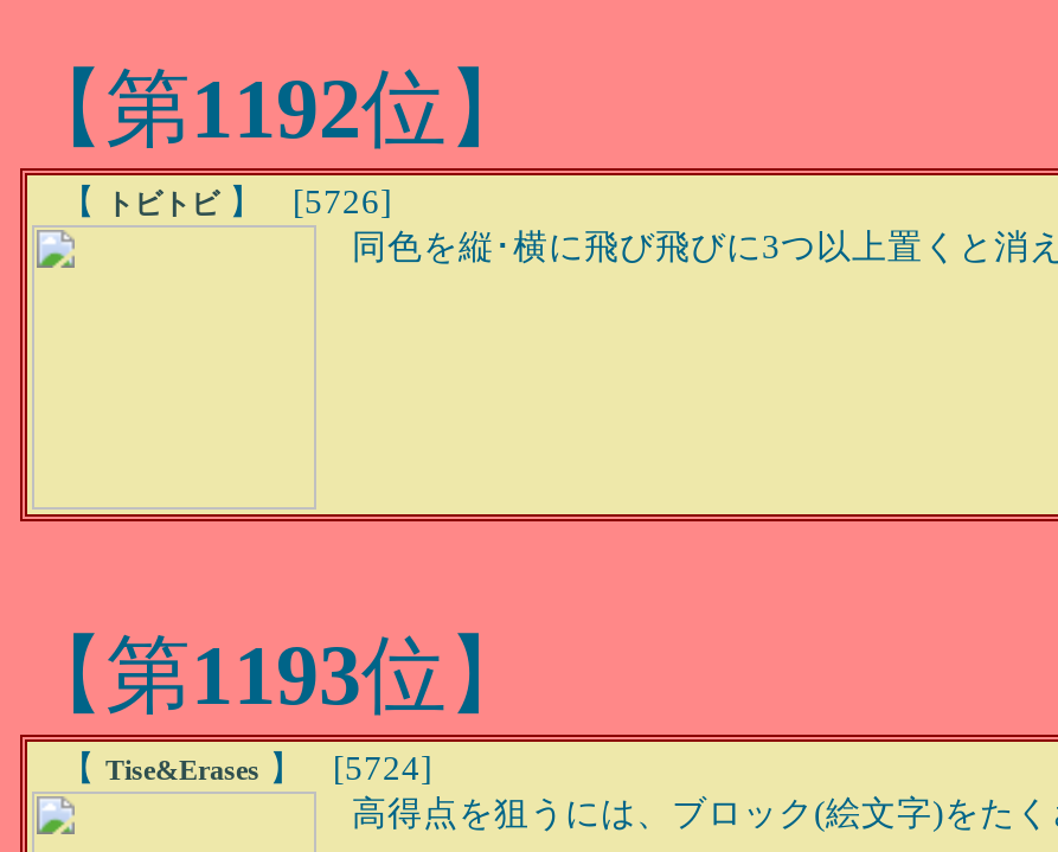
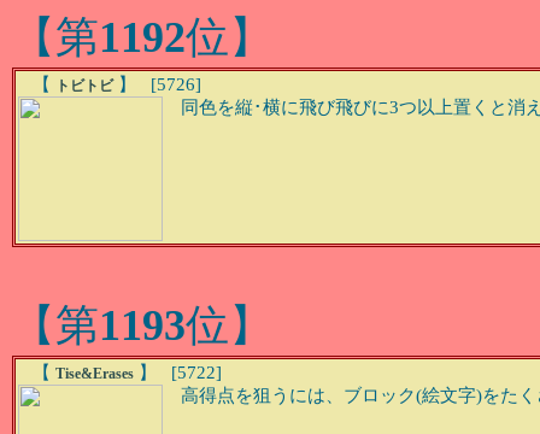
[32,748,432,786] 【Tise&Erases】 [5724] -> [18,363,222,382] 【Tise&Erases】 [5722]

